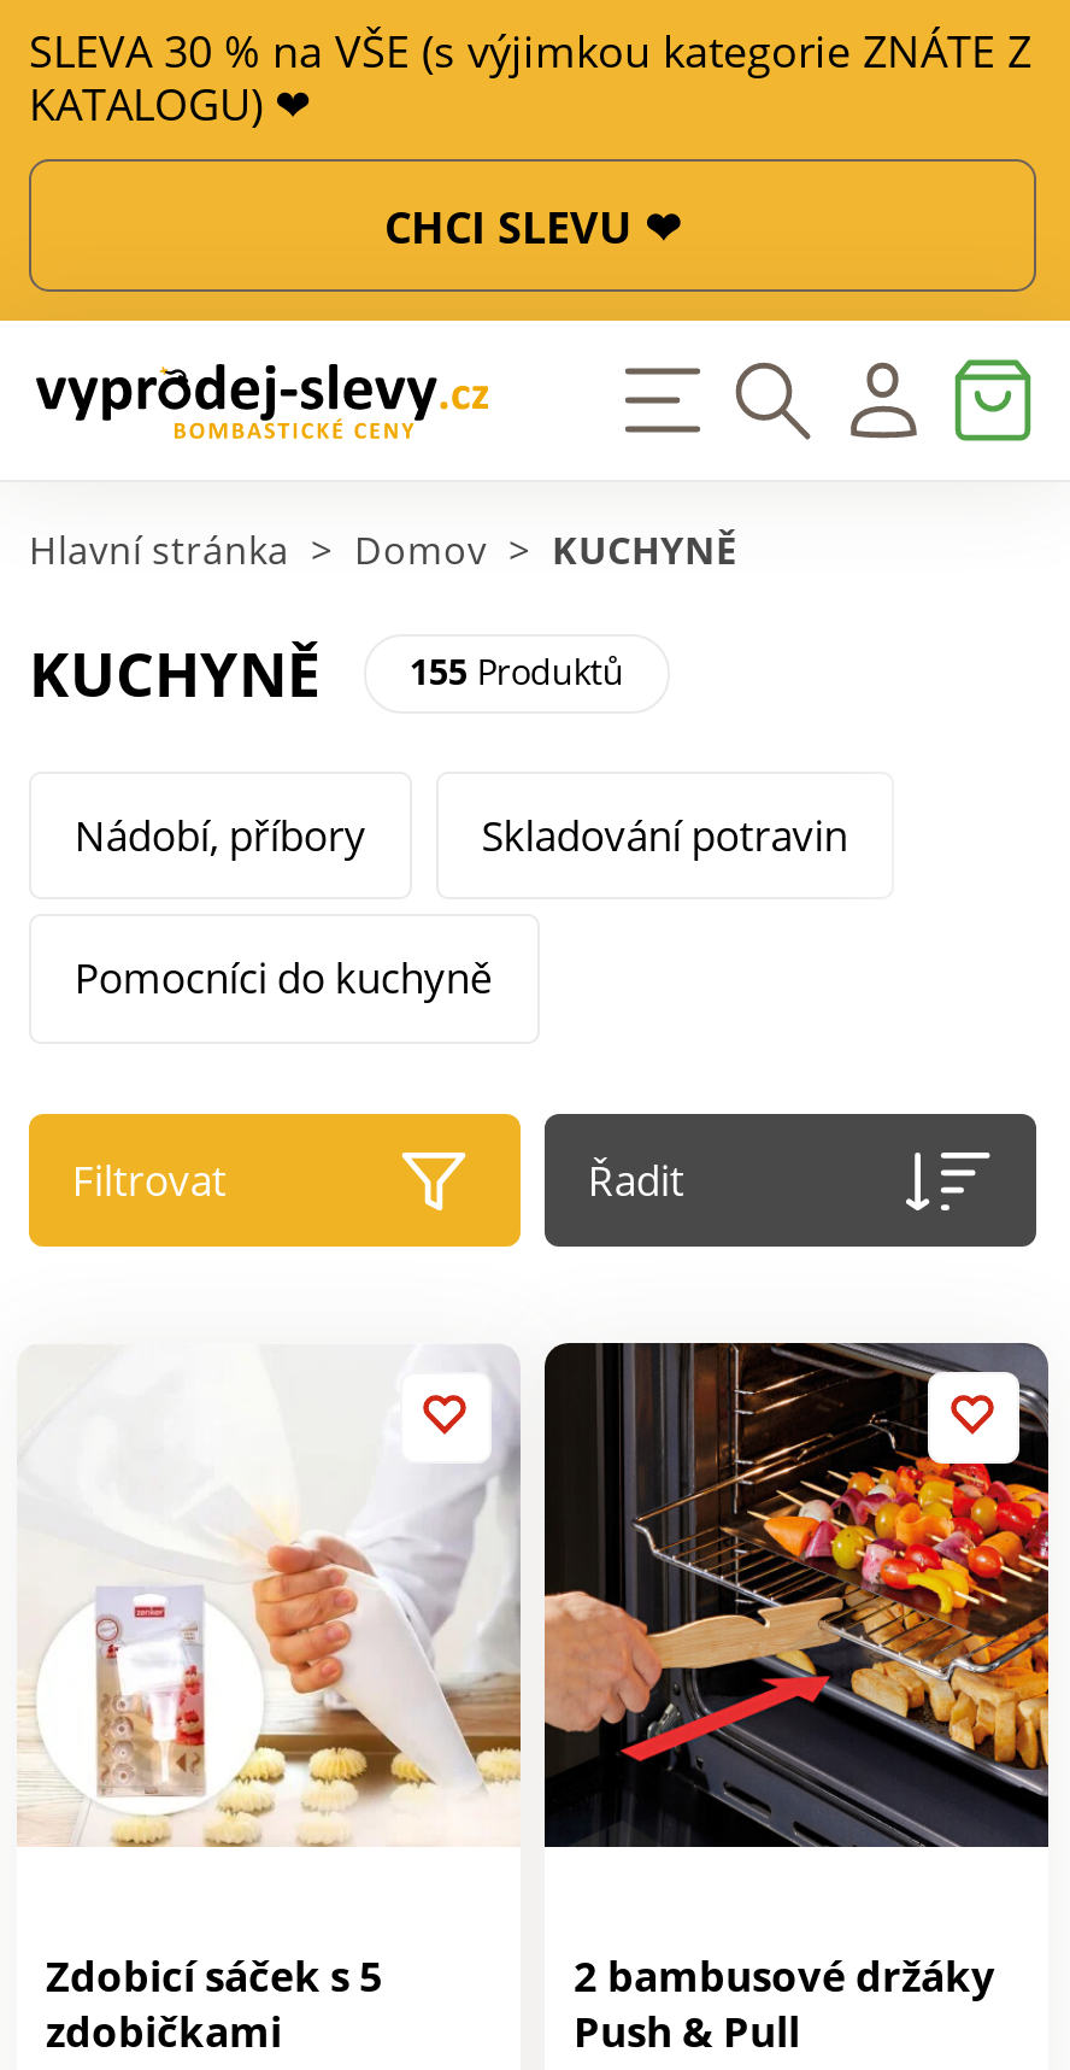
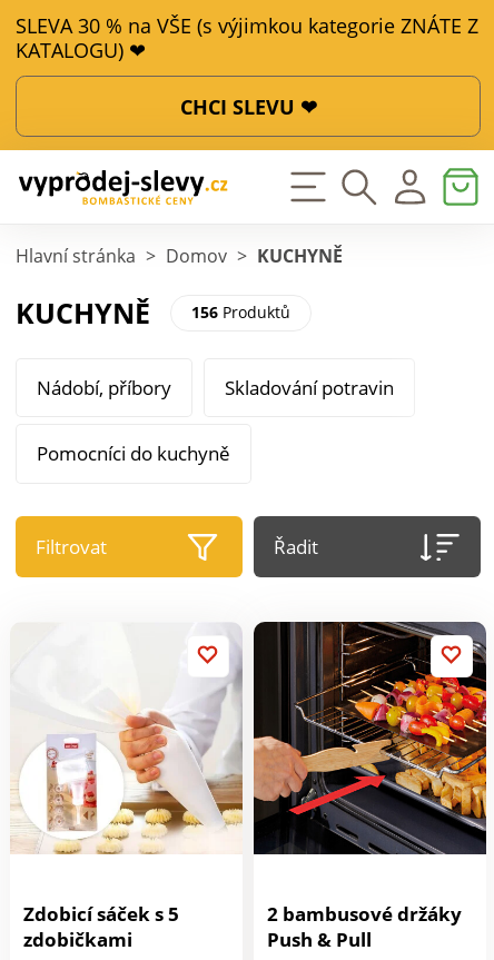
[29,632,624,714] KUCHYNĚ 155 Produktů -> [16,294,290,332] KUCHYNĚ 156 Produktů

